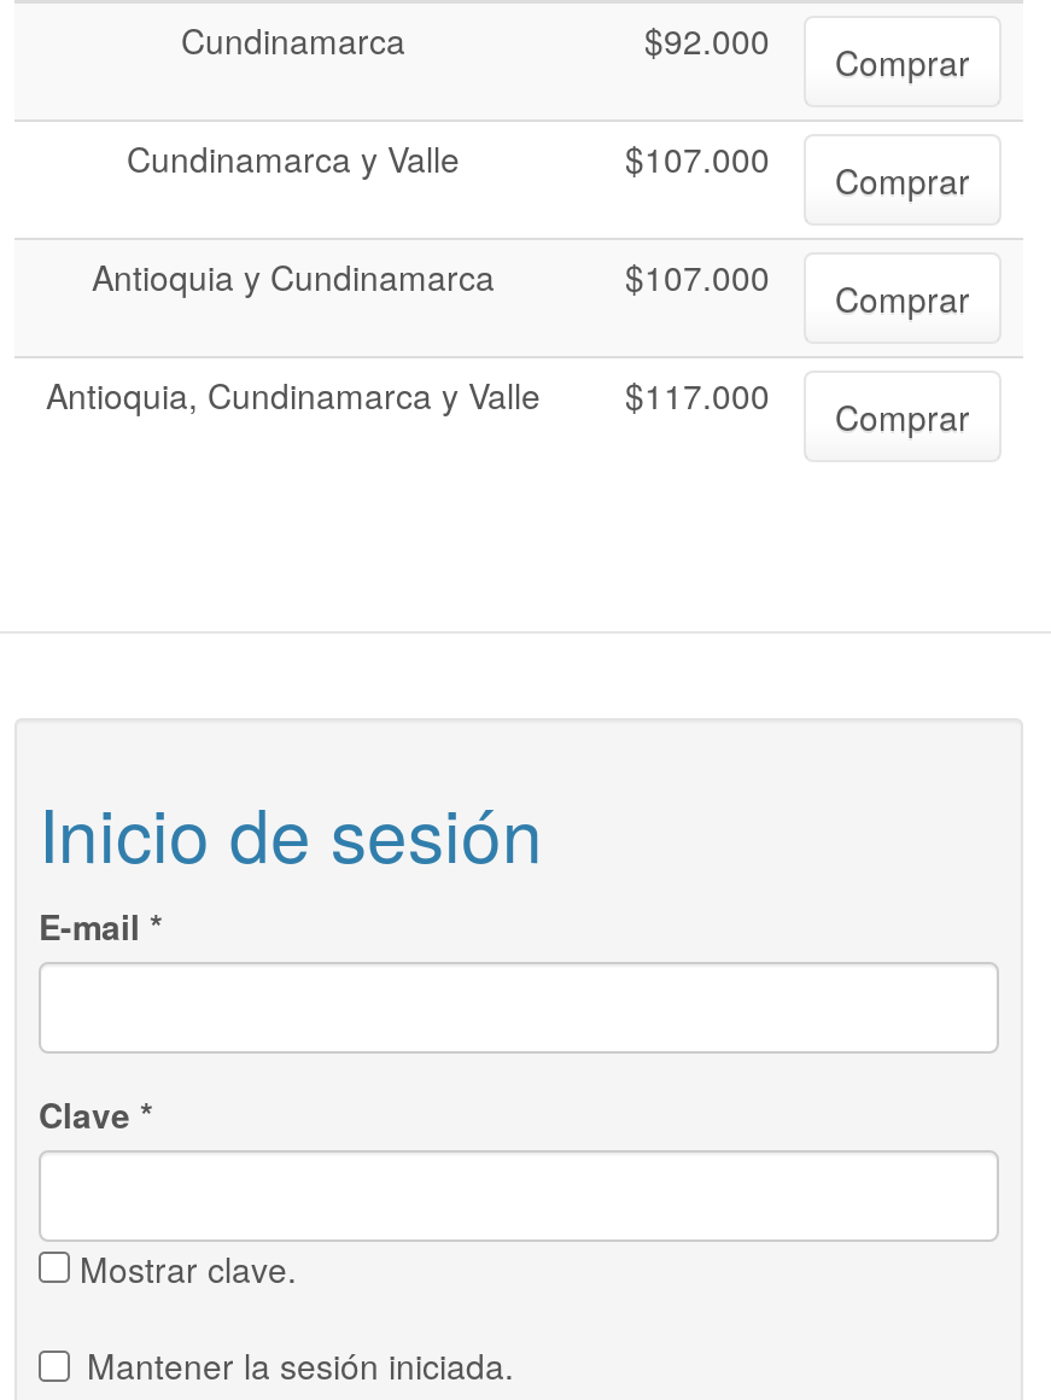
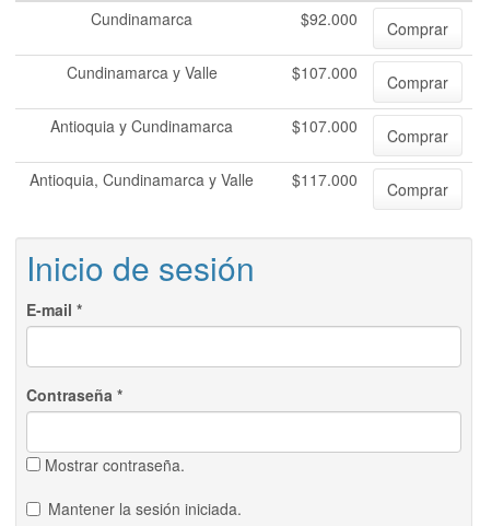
[39,1090,152,1138] Clave * -> [26,384,122,406] Contraseña *
[80,1244,297,1293] Mostrar clave. -> [45,454,185,476] Mostrar contraseña.

